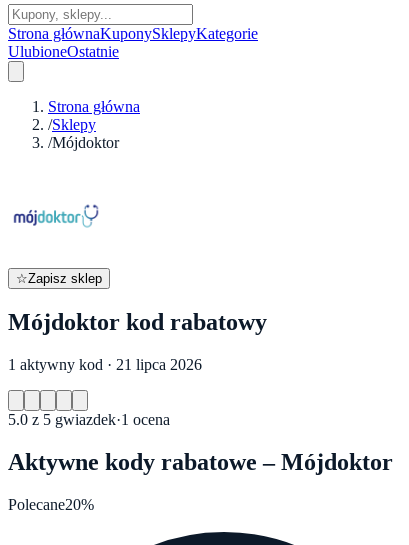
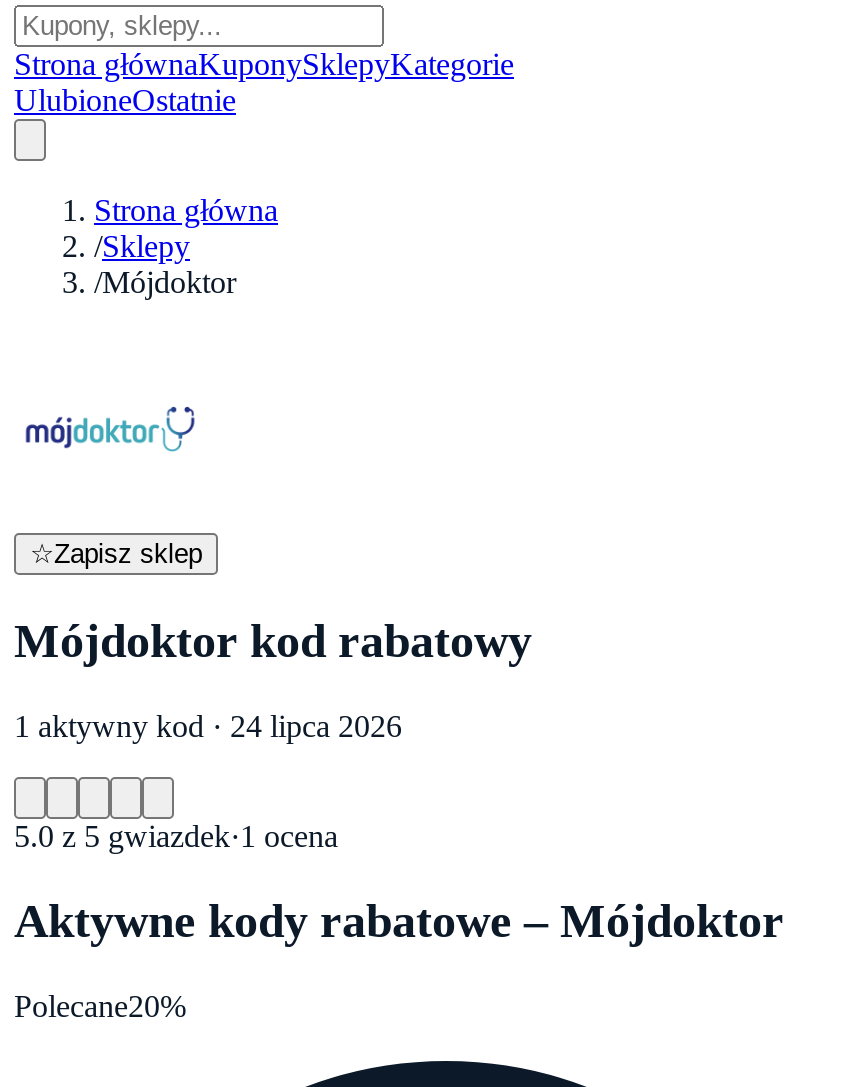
[8,356,202,373] 1 aktywny kod · 21 lipca 2026 -> [14,709,402,743] 1 aktywny kod · 24 lipca 2026

